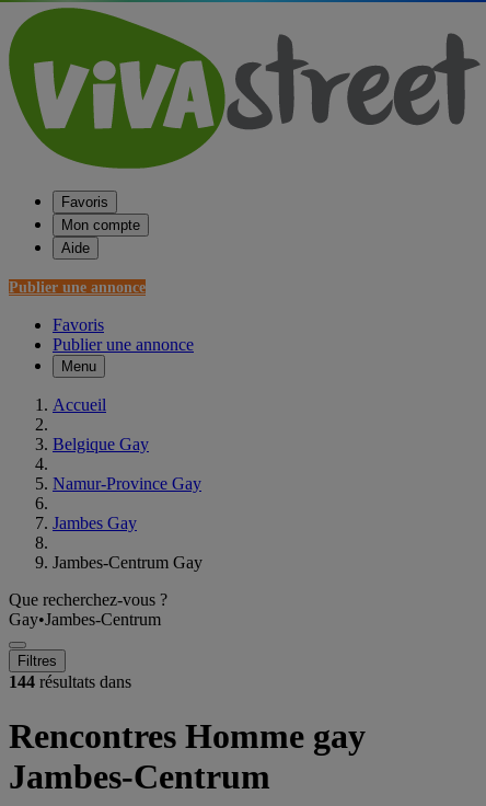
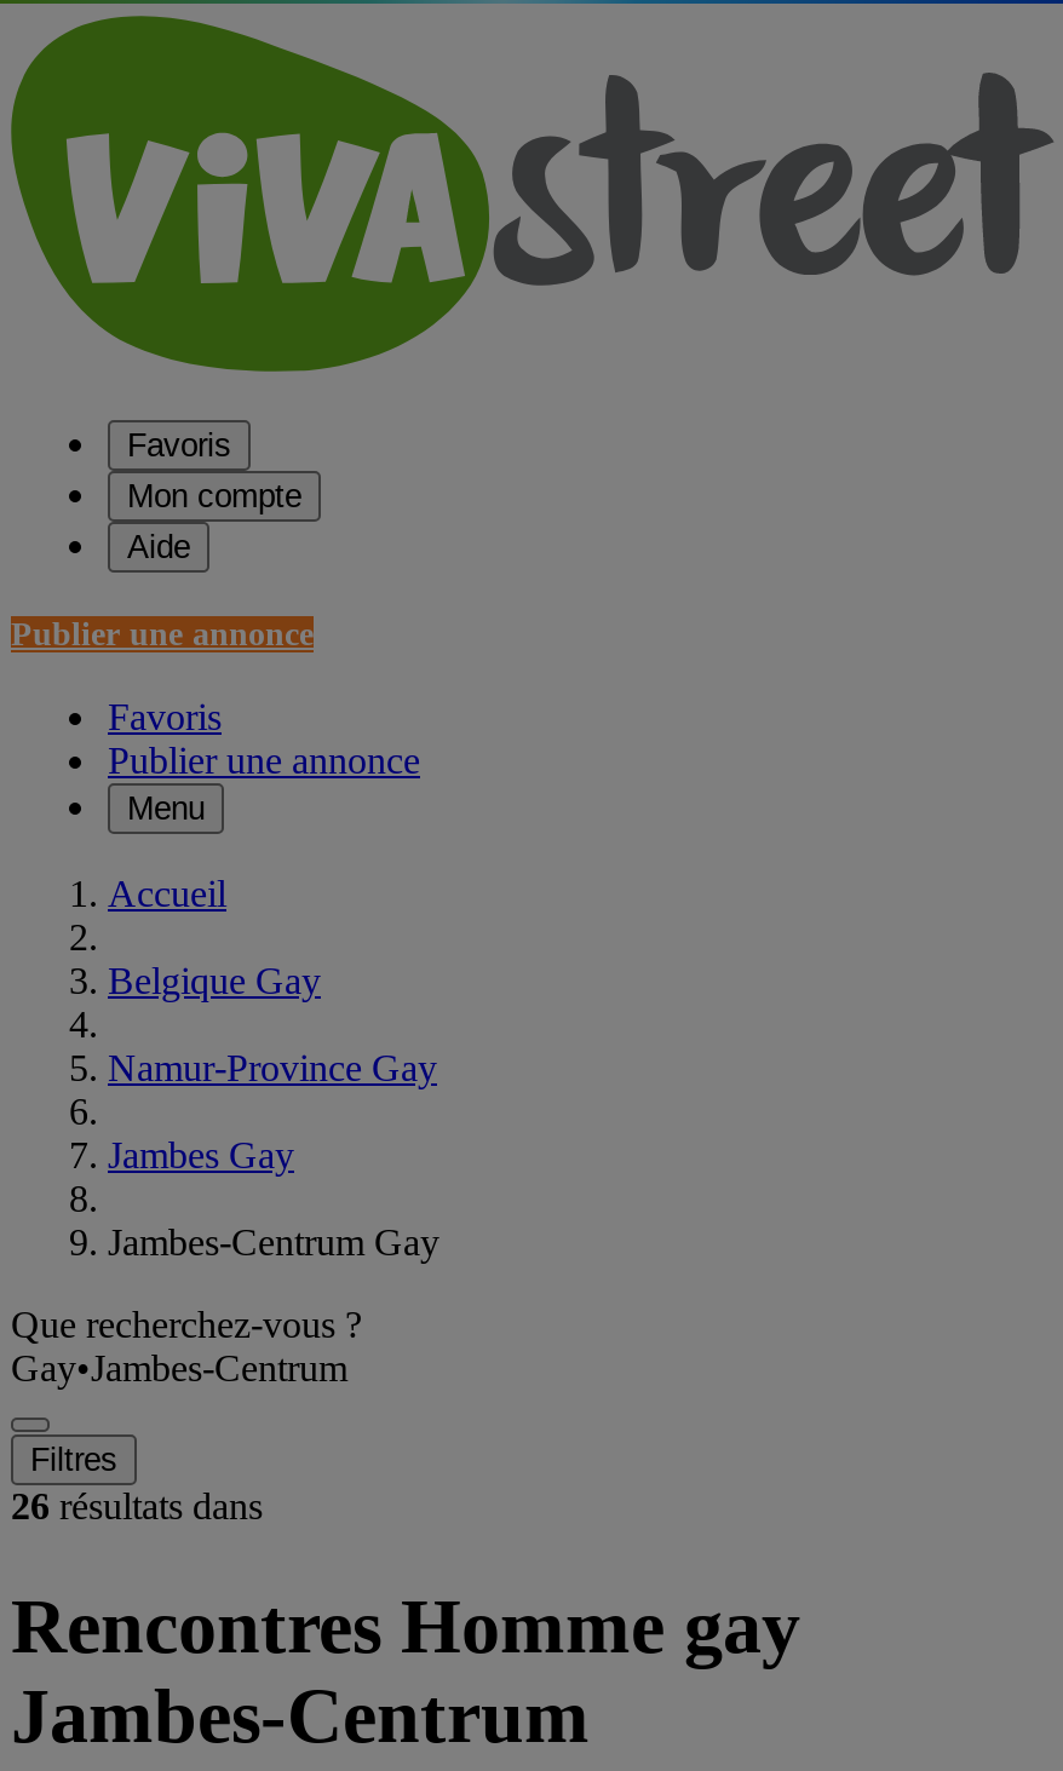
[9,673,131,691] 144résultats dans -> [11,1486,263,1527] 26résultats dans

